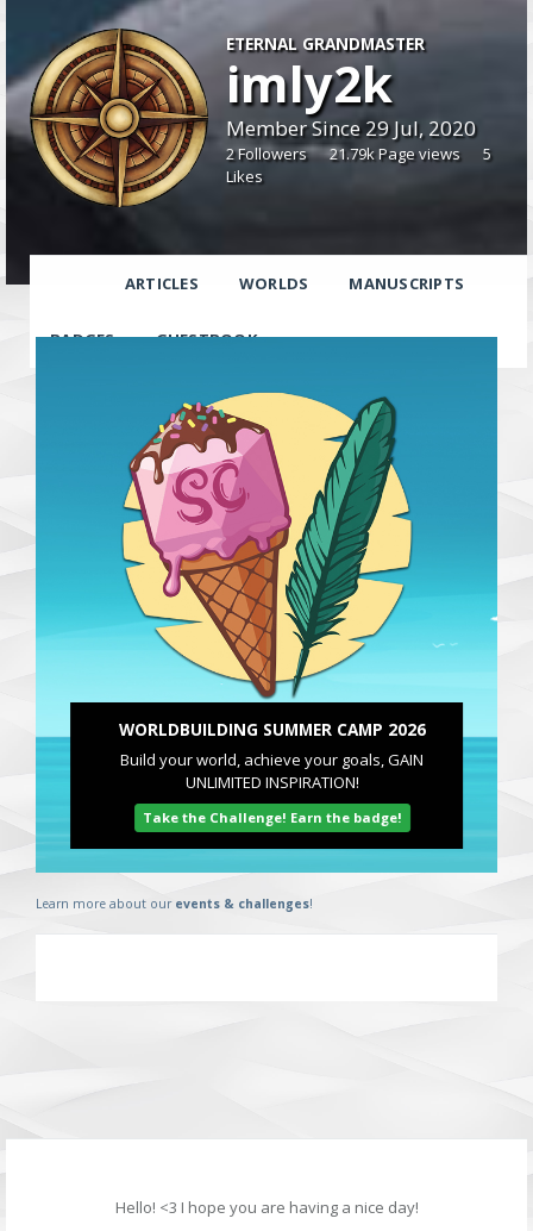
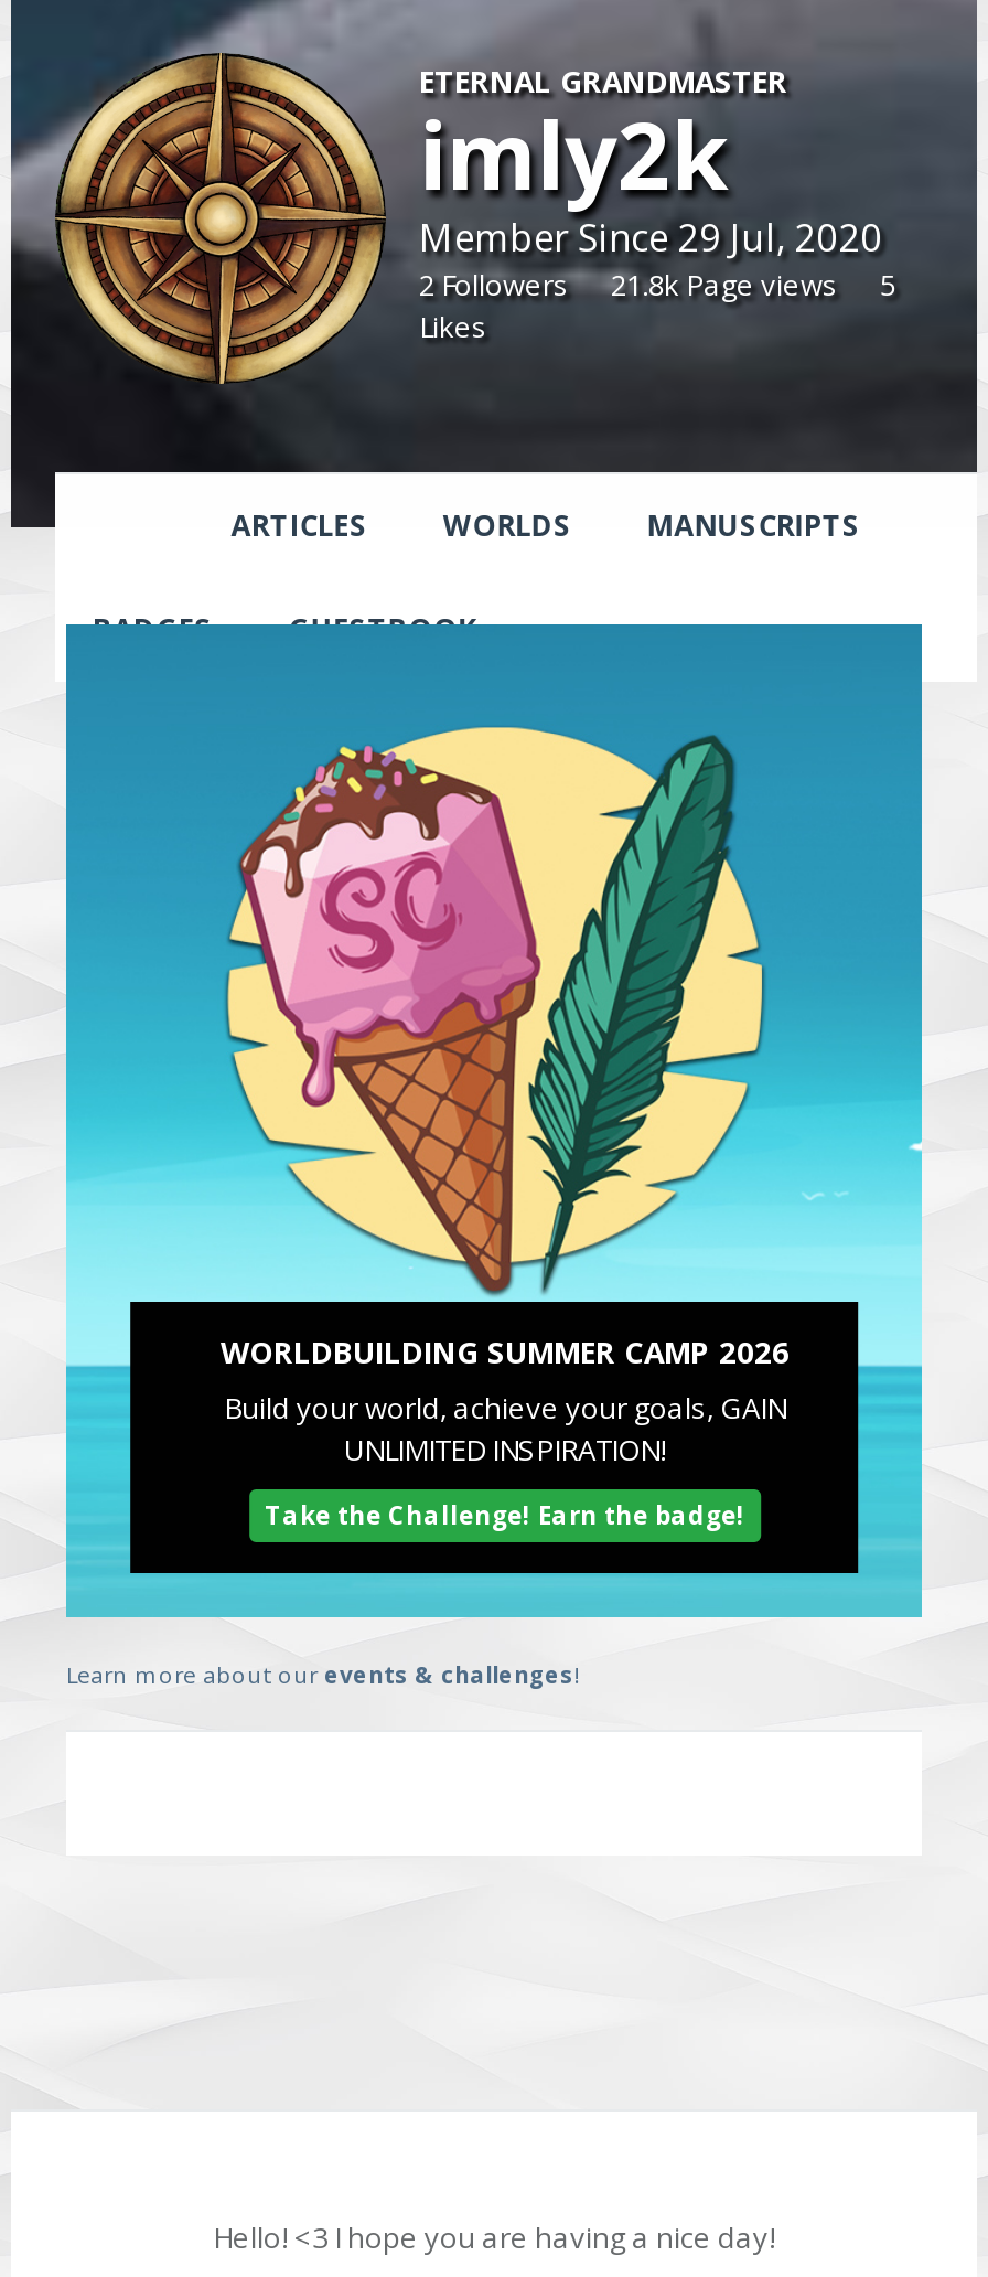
[226,143,491,164] 2 Followers 21.79k Page views 5 -> [419,265,895,304] 2 Followers 21.8k Page views 5

